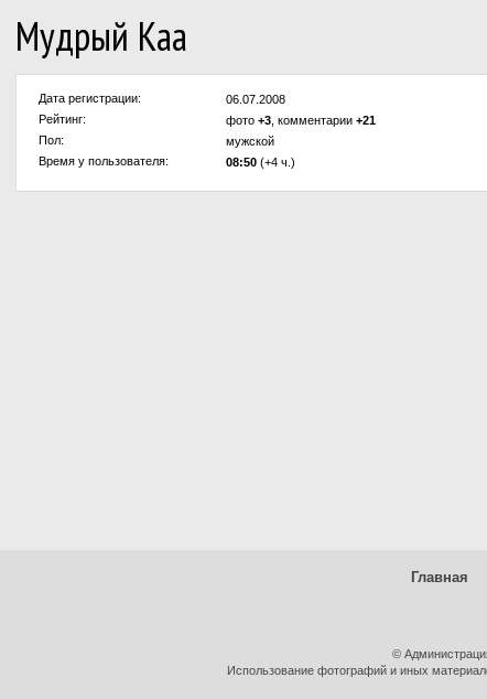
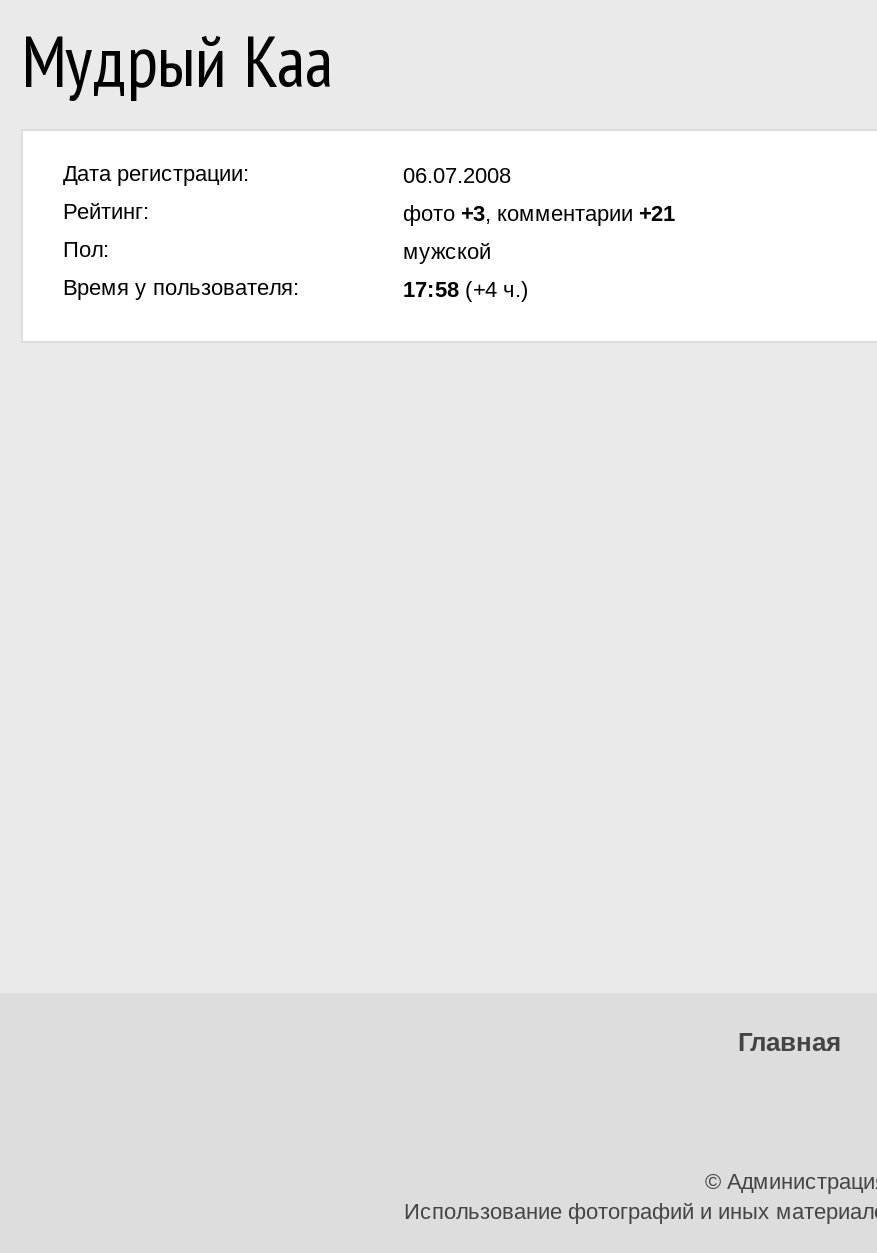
[226,155,295,169] 08:50 (+4 ч.) -> [403,277,529,301] 17:58 (+4 ч.)

